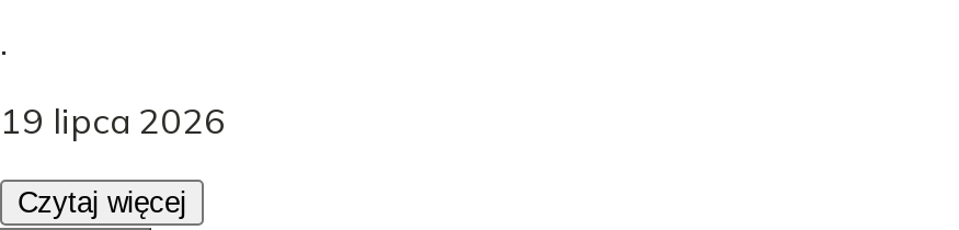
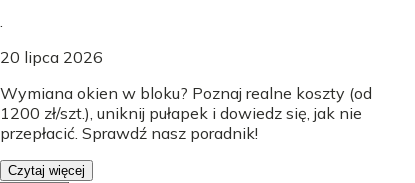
[0,99,226,143] 19 lipca 2026 -> [0,47,372,143] 20 lipca 2026 | Wymiana okien w bloku? Poznaj realne koszty (od | 1200 zł/szt.), uniknij pułapek i dowiedz się, jak nie | przepłacić. Sprawdź nasz poradnik!

